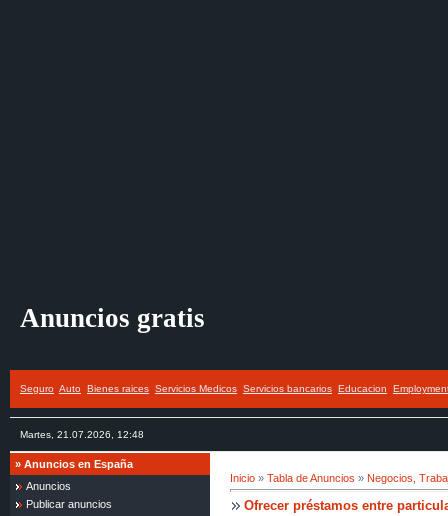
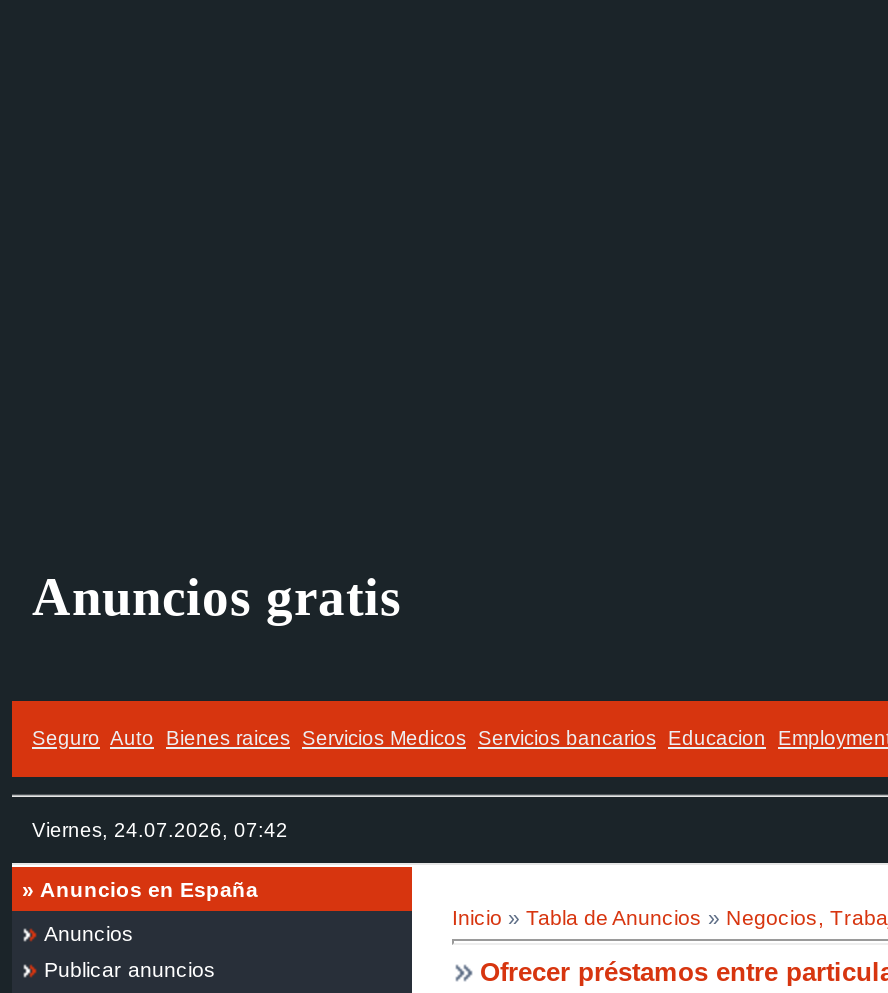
[20,429,144,440] Martes, 21.07.2026, 12:48 -> [32,819,288,841] Viernes, 24.07.2026, 07:42

